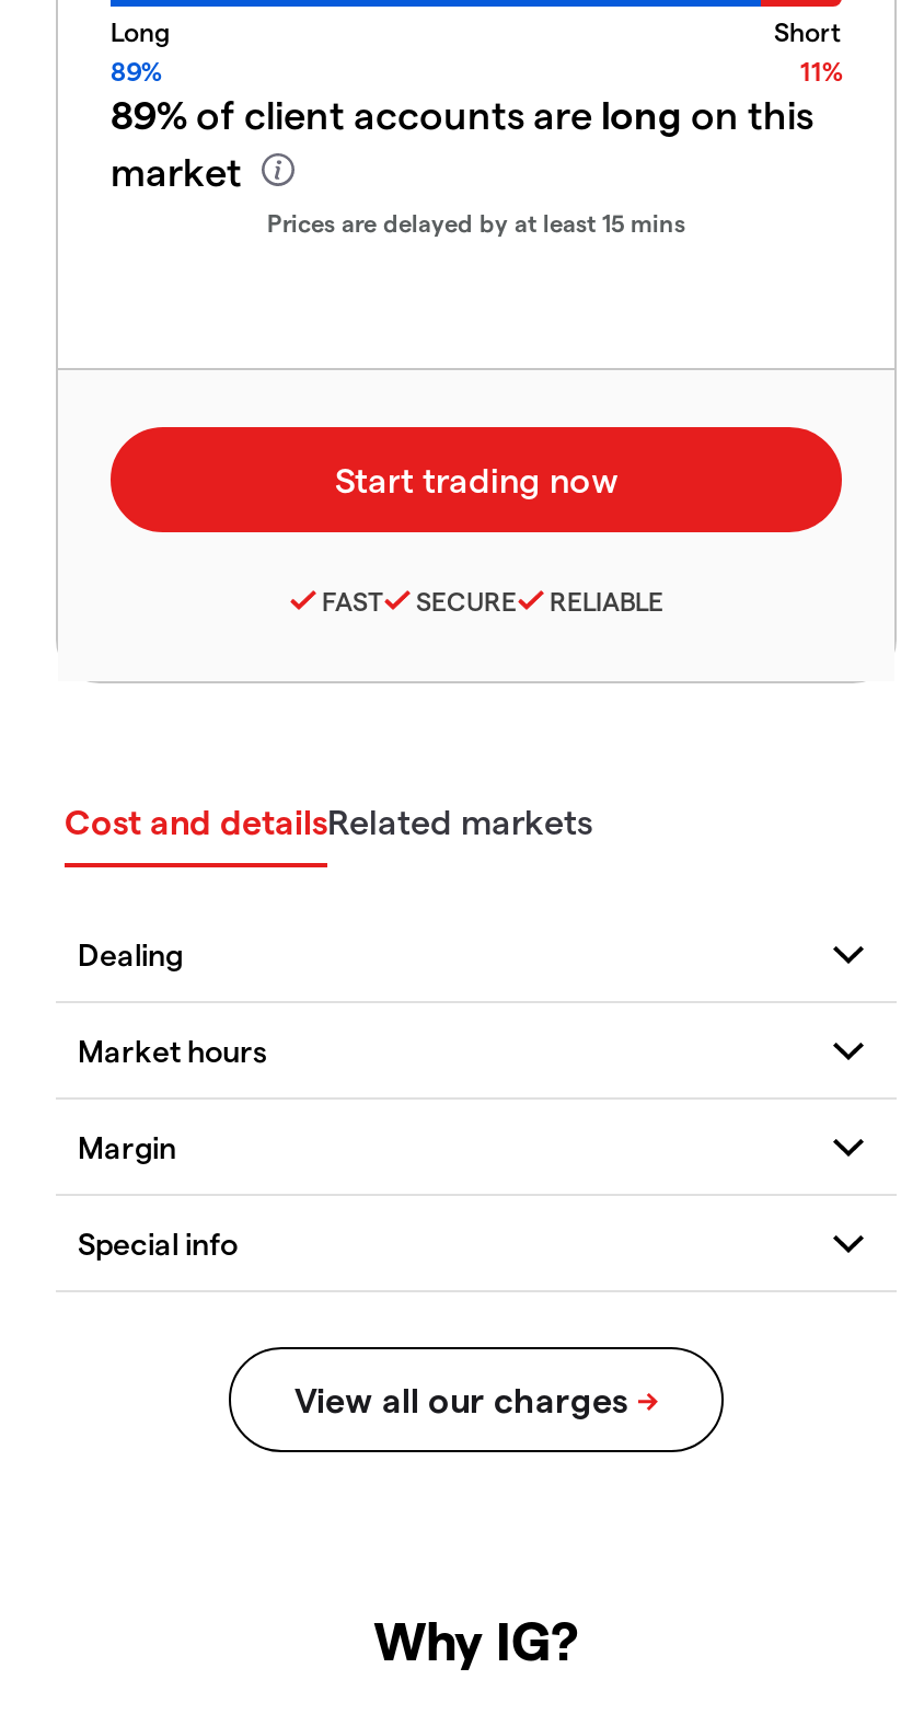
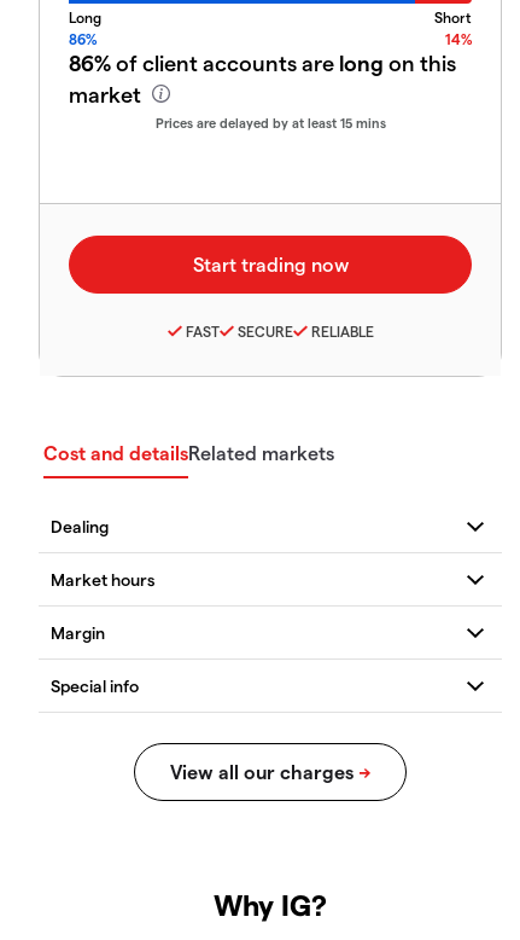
[111,55,161,86] 89% -> [69,30,97,47] 86%
[800,55,842,86] 11% -> [445,30,472,47] 14%
[111,90,813,136] 89% of client accounts are long on this -> [69,50,456,75] 86% of client accounts are long on this

